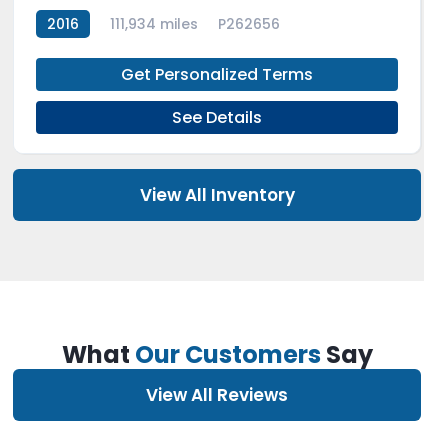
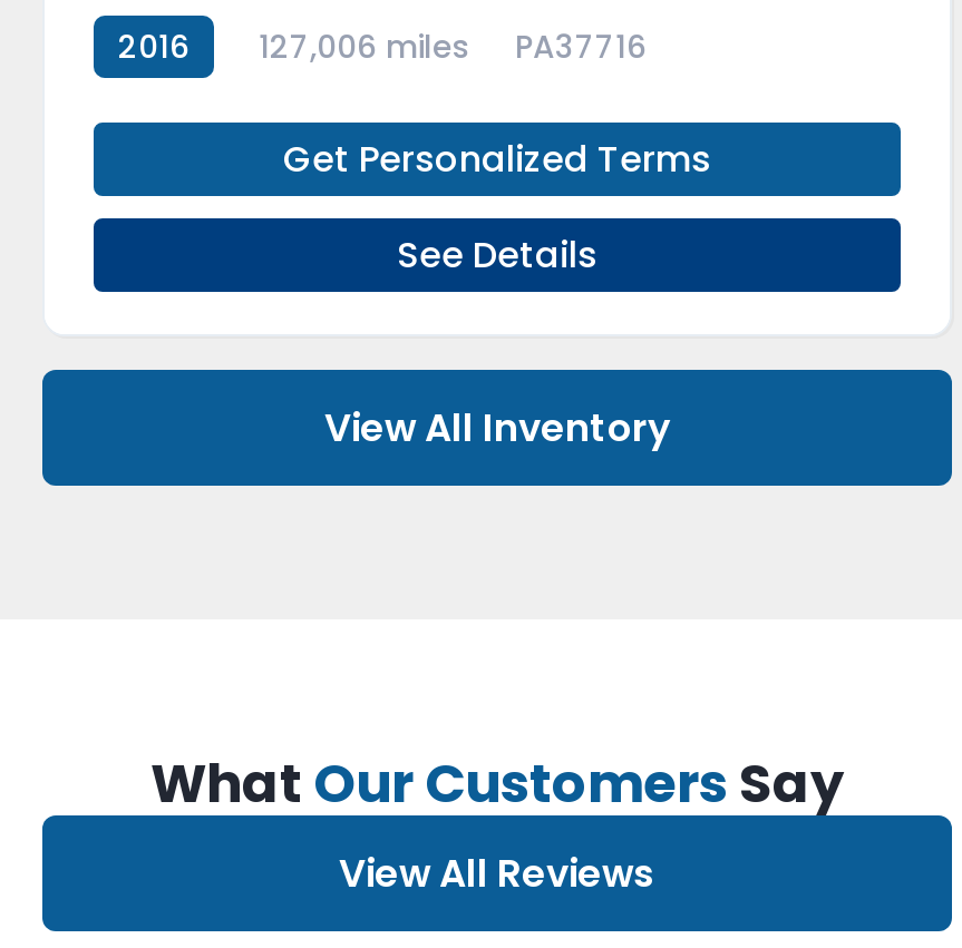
[110,14,280,34] 111,934 miles | P262656 -> [259,24,647,69] 127,006 miles | PA37716

